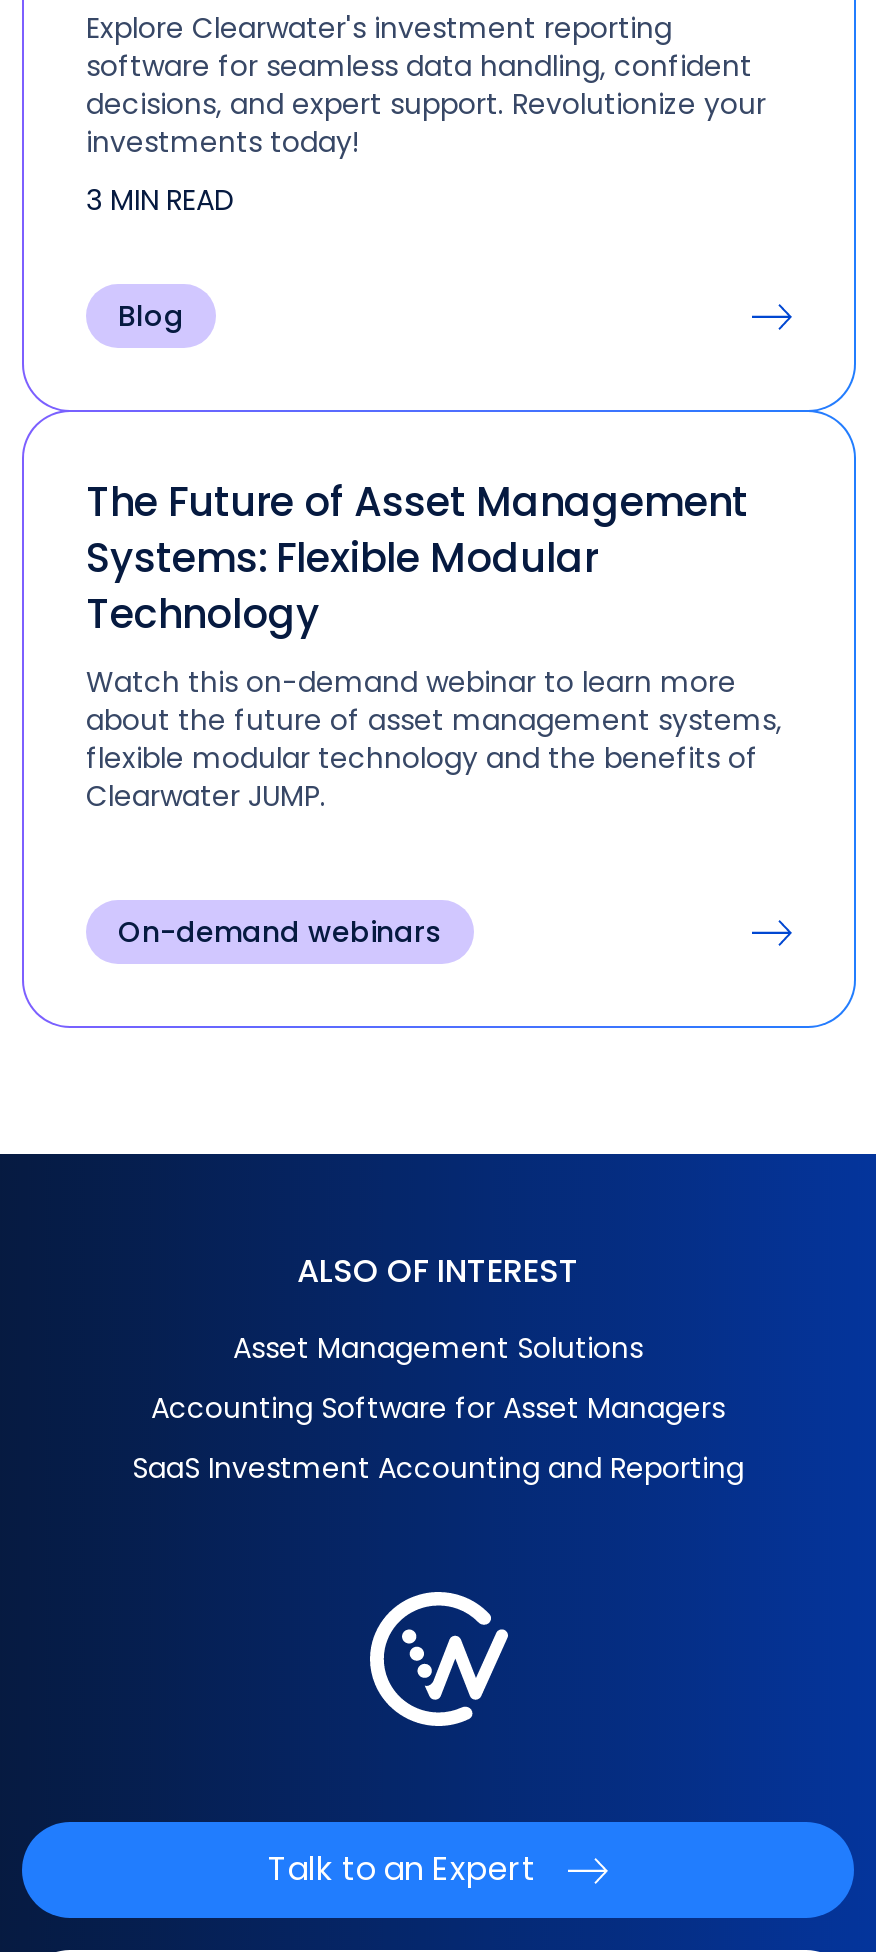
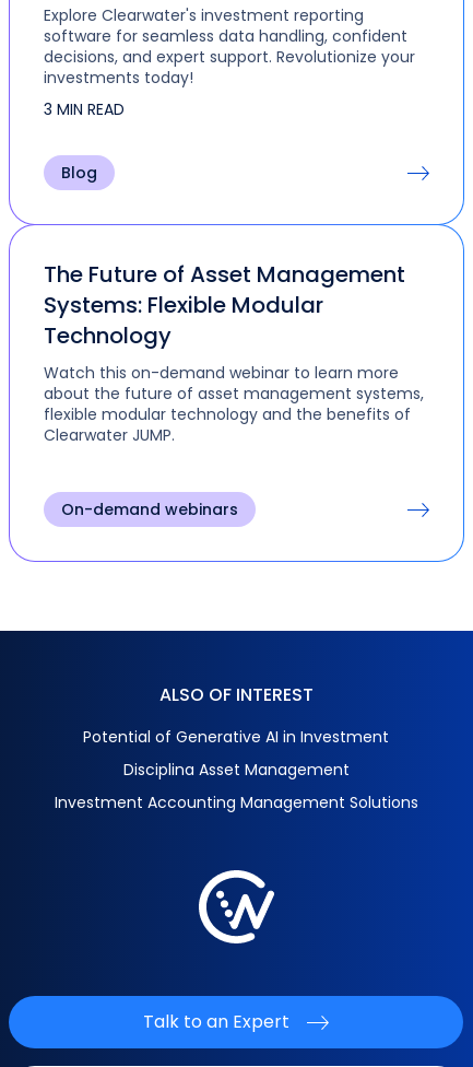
[233,1328,643,1368] Asset Management Solutions -> [83,726,389,748] Potential of Generative AI in Investment
[151,1388,725,1428] Accounting Software for Asset Managers -> [123,759,349,781] Disciplina Asset Management
[132,1448,744,1488] SaaS Investment Accounting and Reporting -> [54,792,418,814] Investment Accounting Management Solutions

